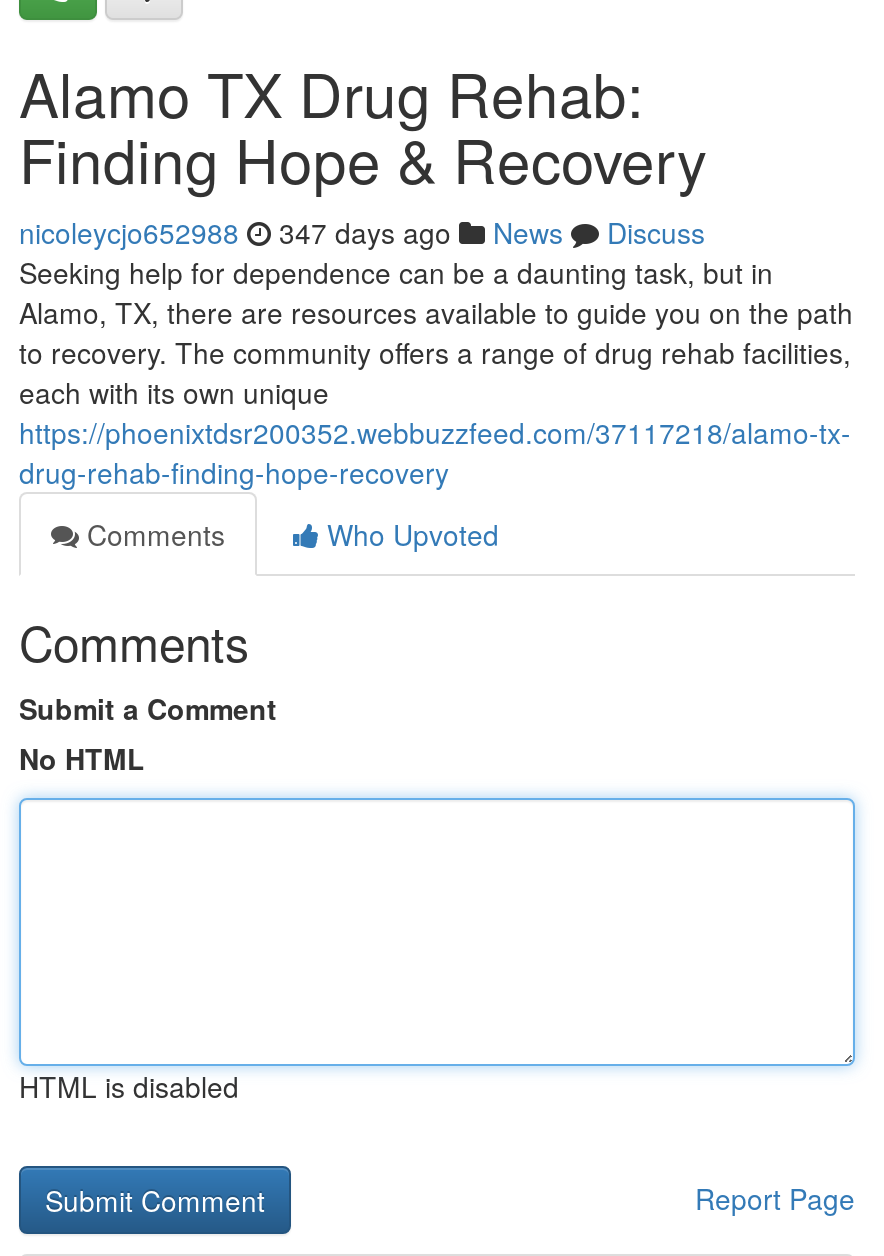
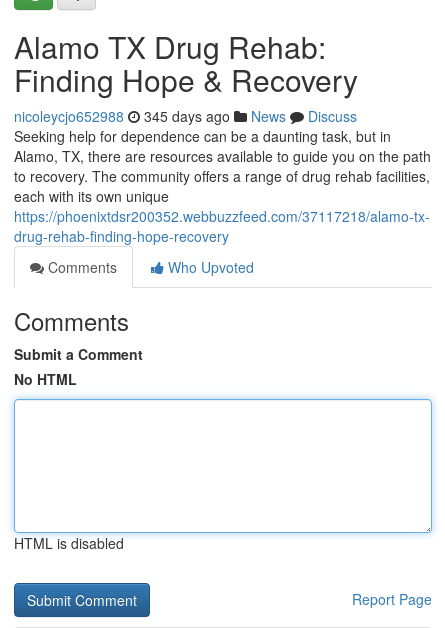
[19,212,705,252] nicoleycjo652988 347 days ago News Discuss -> [14,106,357,126] nicoleycjo652988 345 days ago News Discuss

